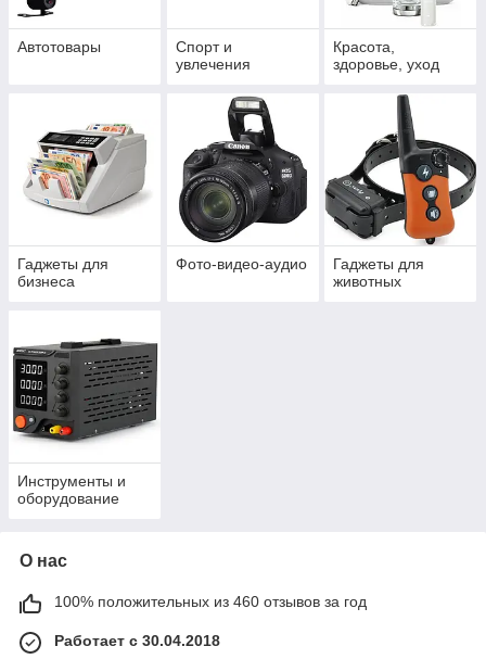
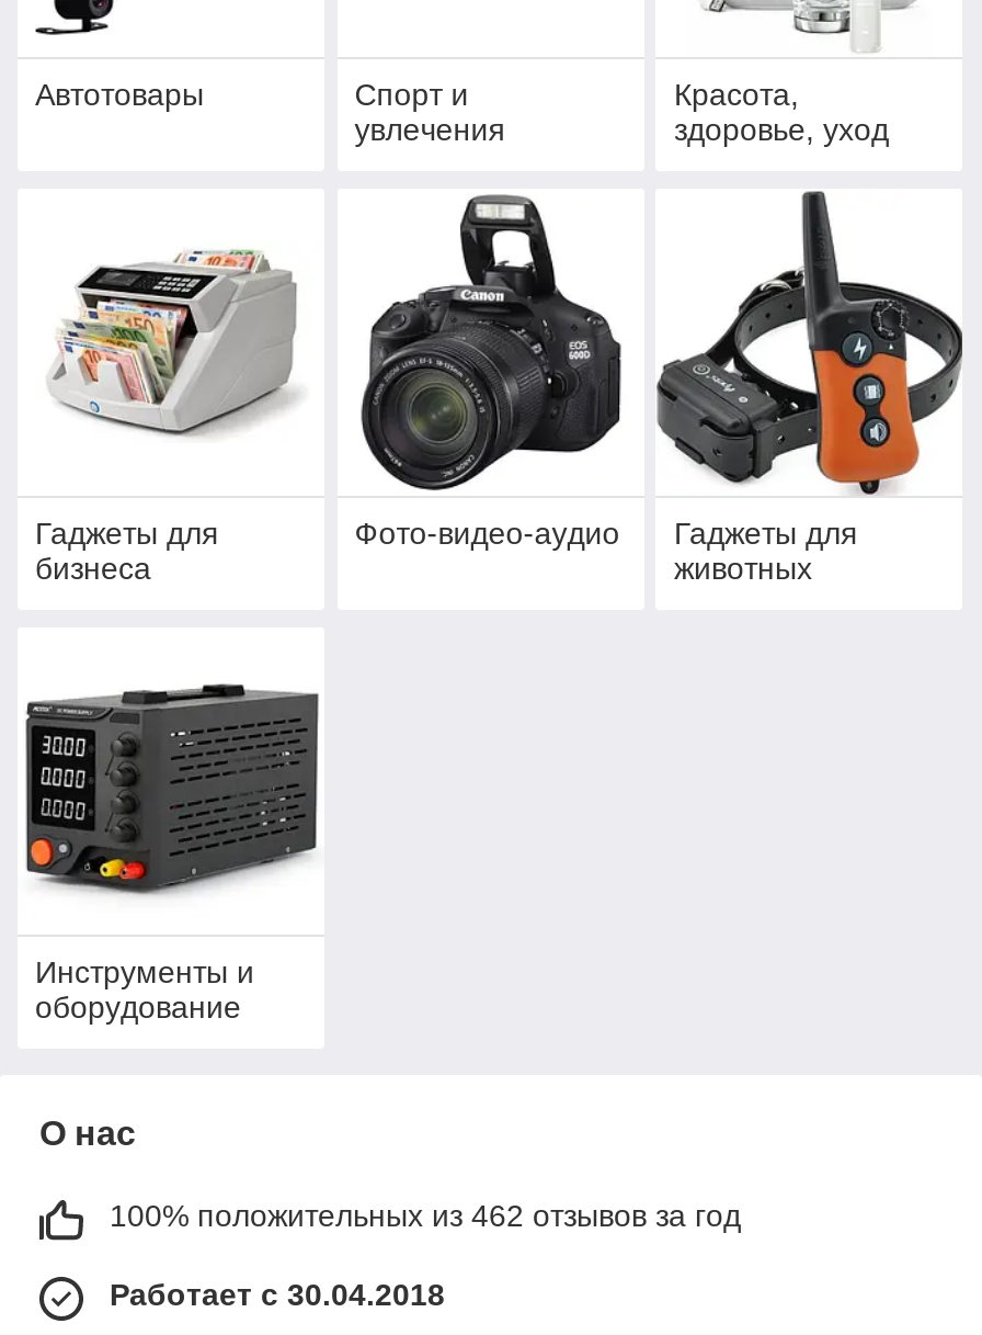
[54,593,367,610] 100% положительных из 460 отзывов за год -> [110,1198,741,1233] 100% положительных из 462 отзывов за год

